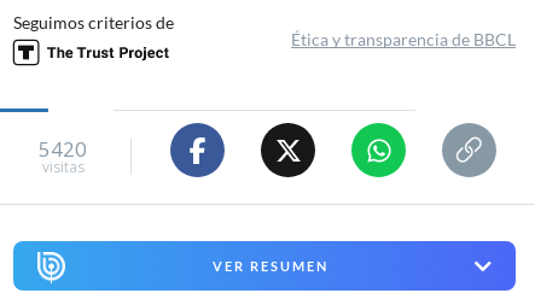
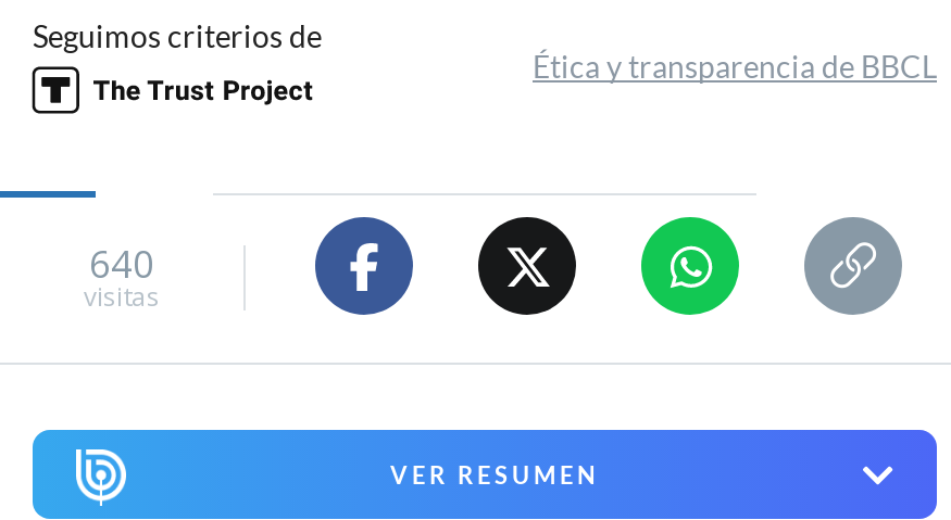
[39,135,87,163] 5420 -> [89,239,154,289] 640

